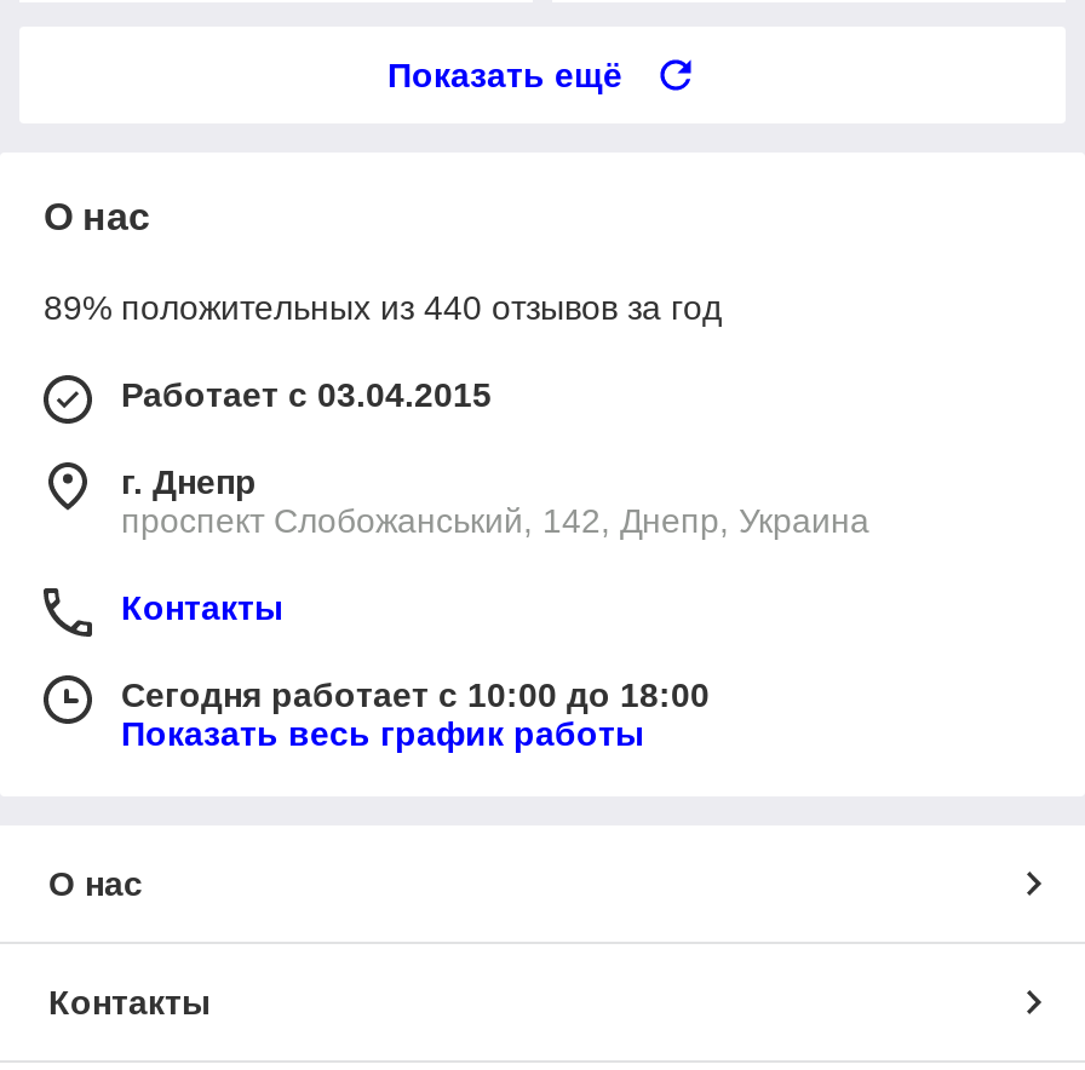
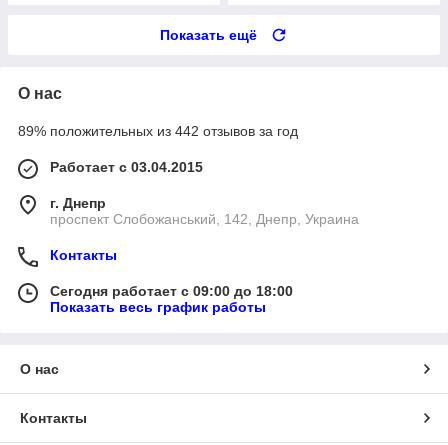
[44,288,722,326] 89% положительных из 440 отзывов за год -> [18,123,298,139] 89% положительных из 442 отзывов за год
[121,675,710,714] Сегодня работает с 10:00 до 18:00 -> [50,283,293,299] Сегодня работает с 09:00 до 18:00

